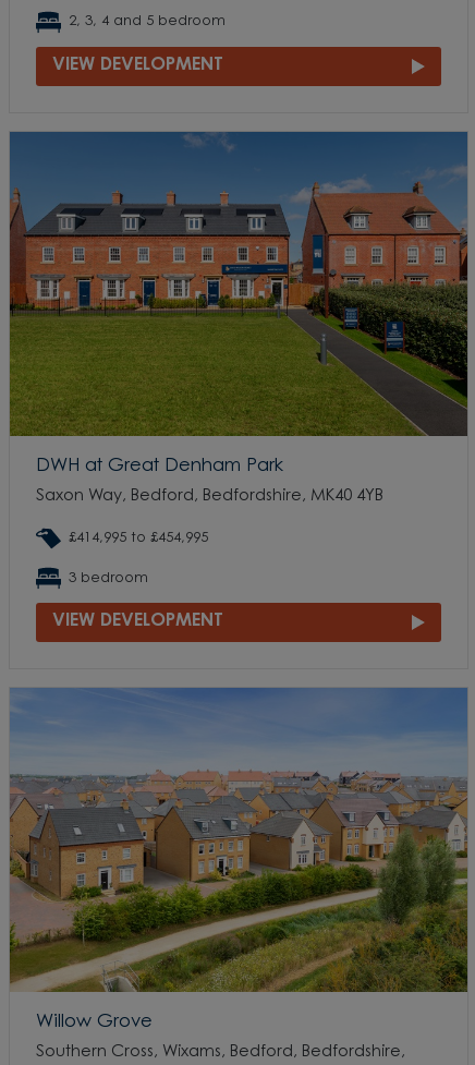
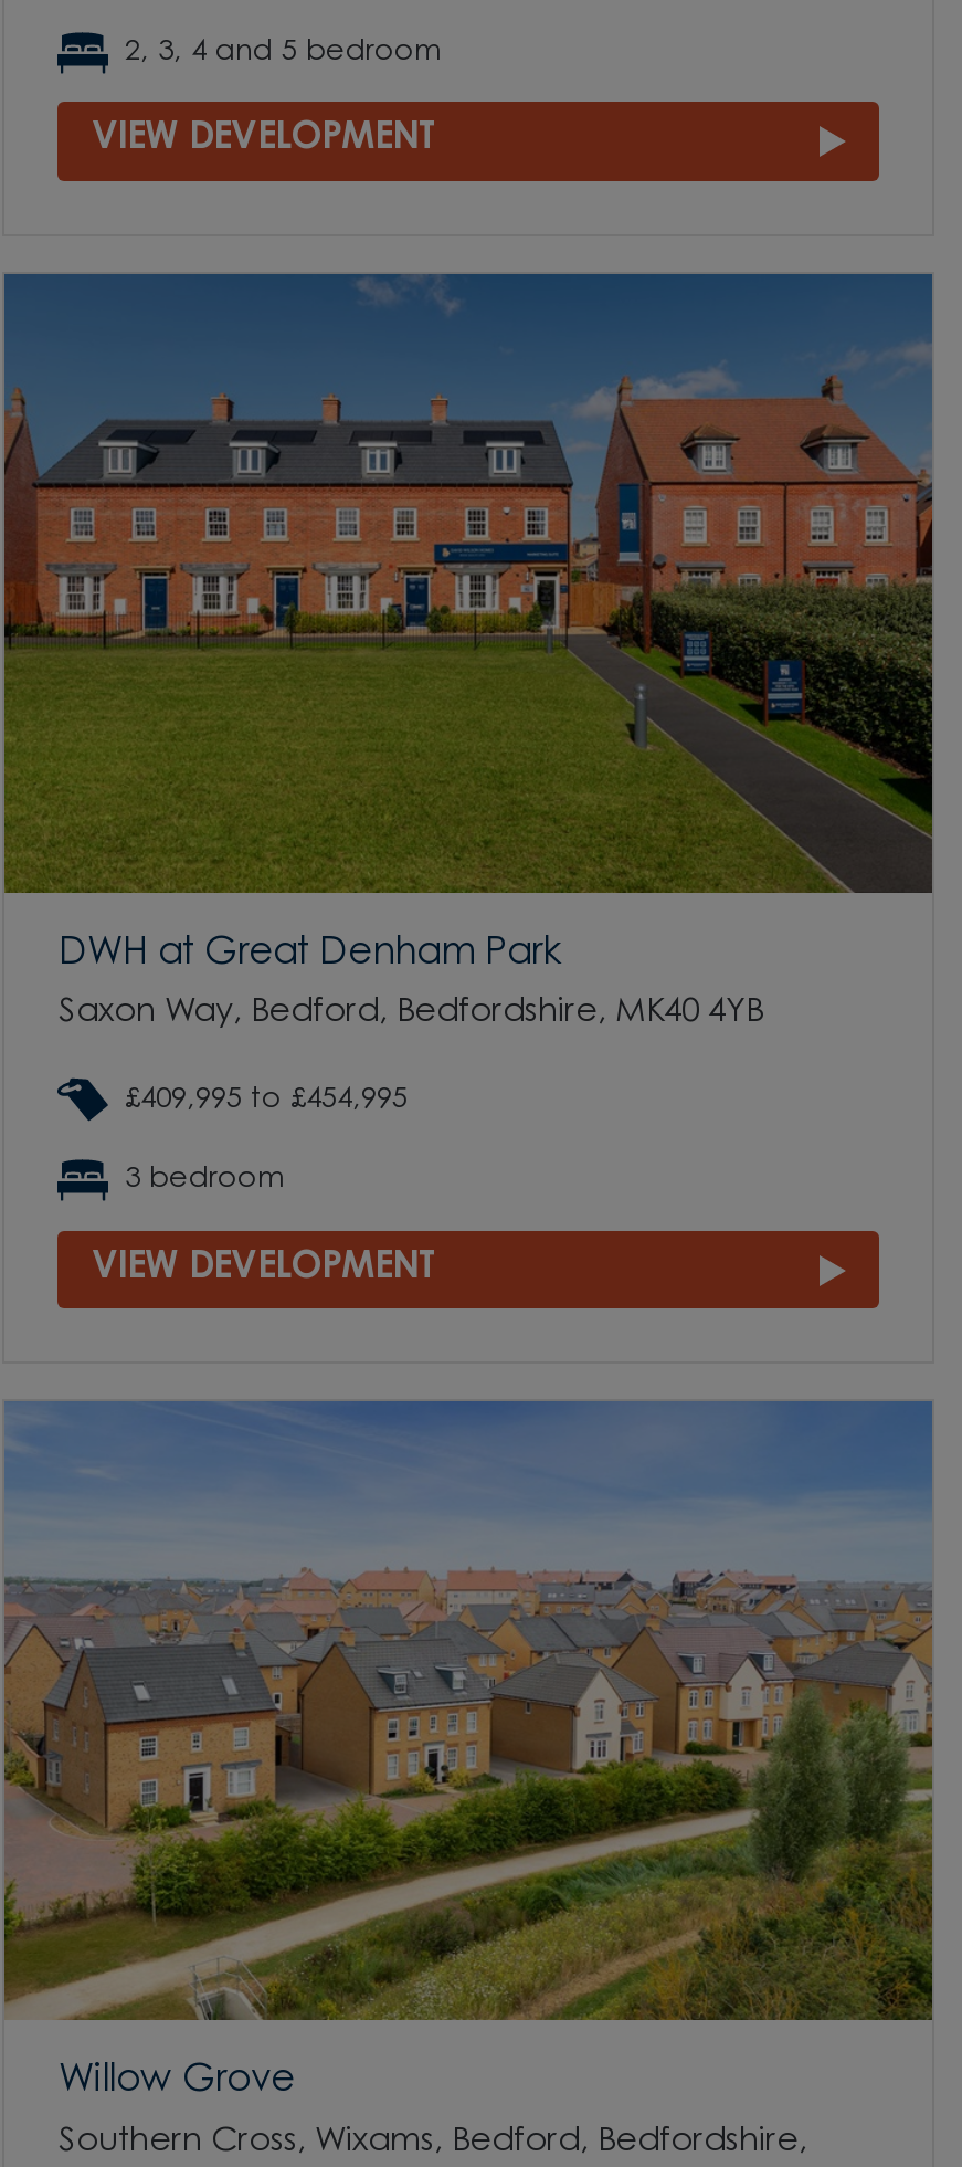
[69,531,209,545] £414,995 to £454,995 -> [125,1084,407,1113] £409,995 to £454,995

